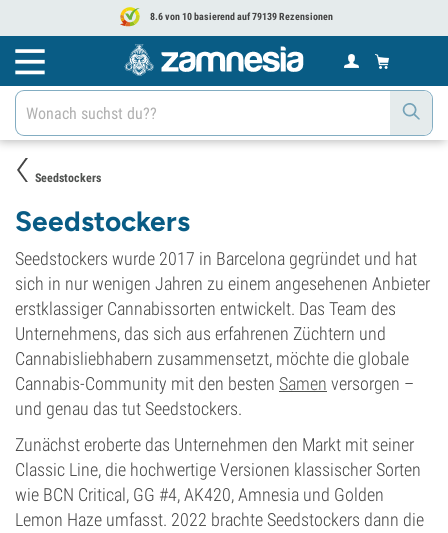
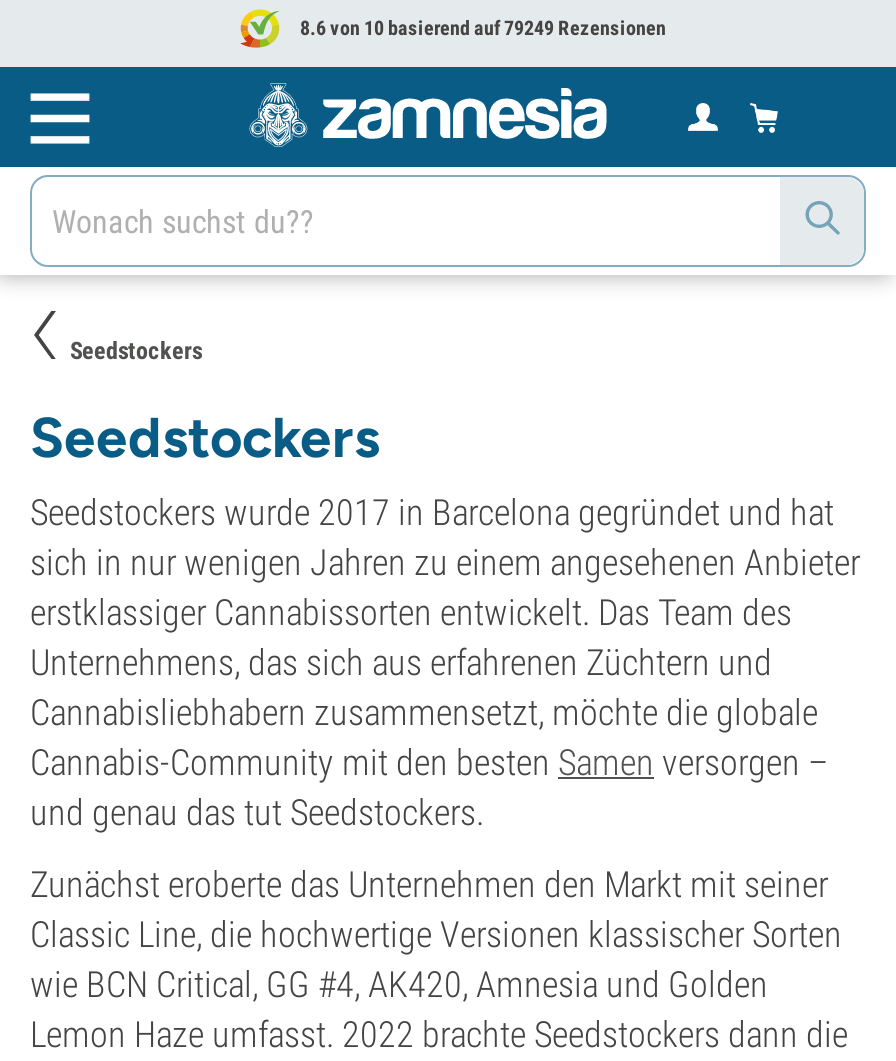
[148,11,333,22] 8.6 von 10 basierend auf 79139 Rezensionen -> [296,17,666,39] 8.6 von 10 basierend auf 79249 Rezensionen

